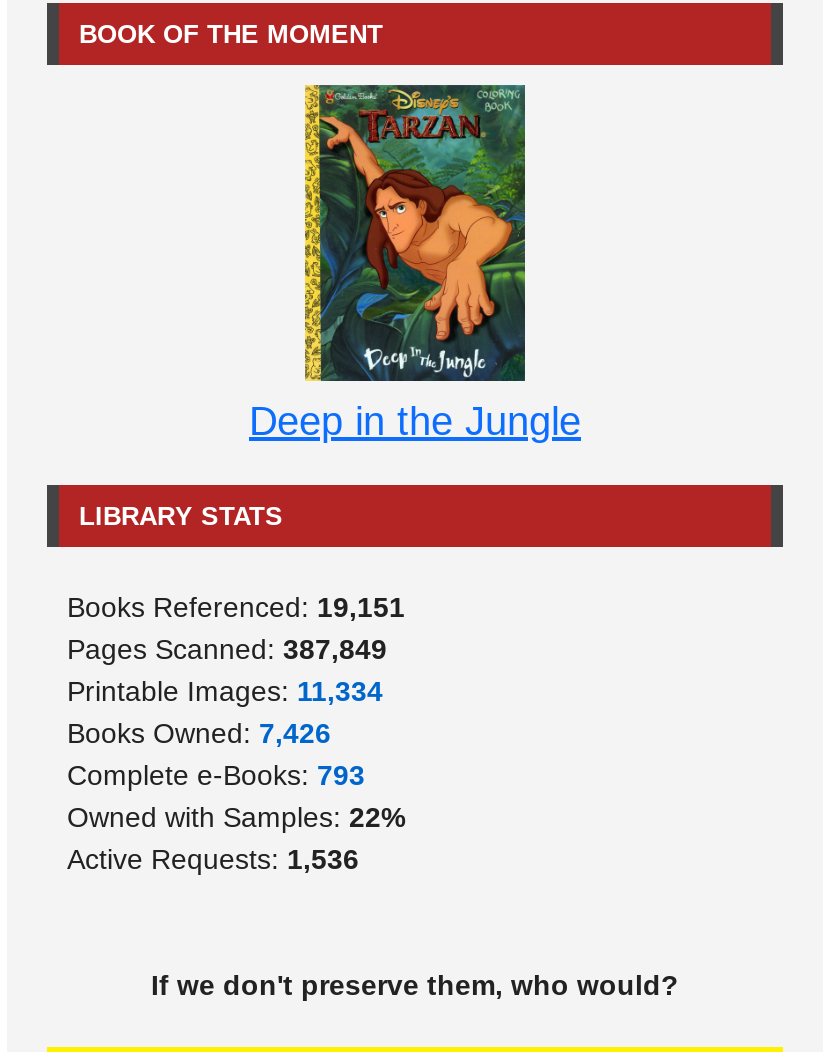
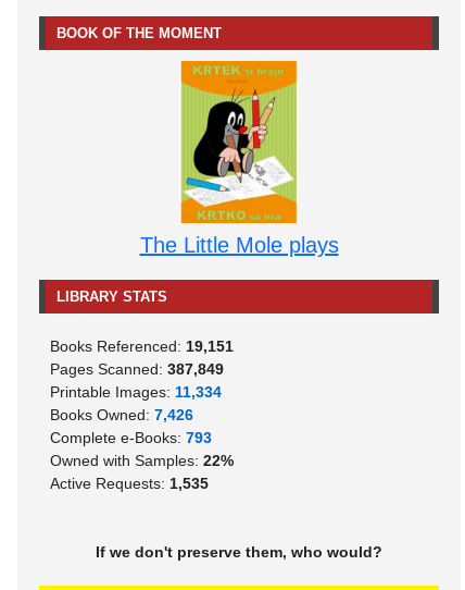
[249,83,581,442] [image] | Deep in the Jungle -> [140,60,338,257] [image] | The Little Mole plays
[67,842,359,874] Active Requests: 1,536 -> [50,475,209,493] Active Requests: 1,535

